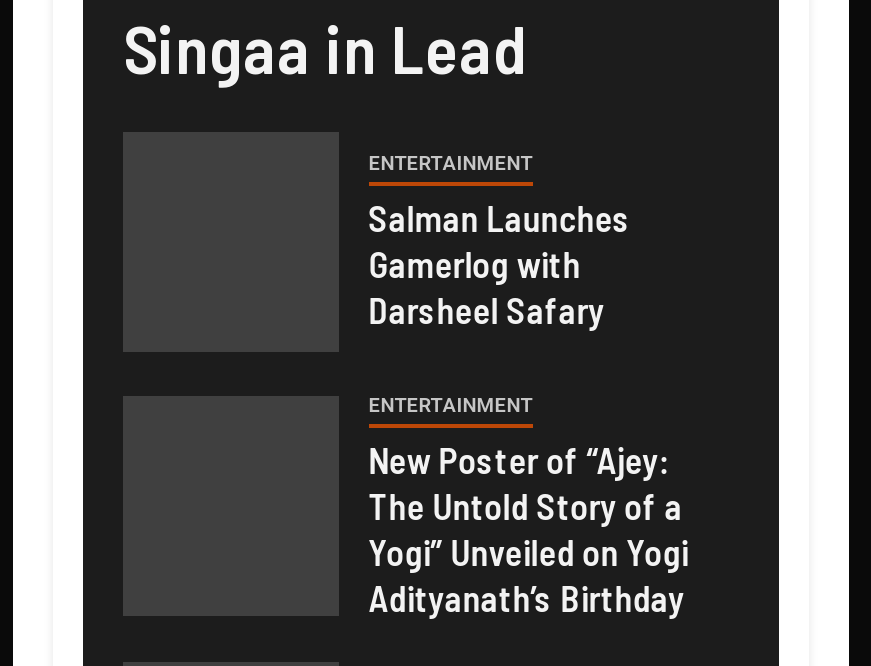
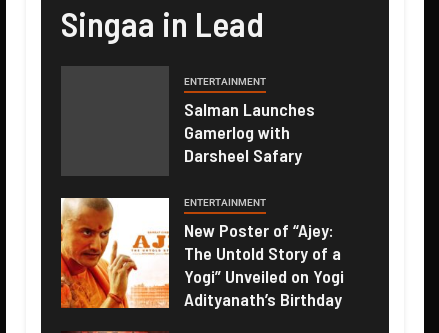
none -> [60,197,170,309] [image]

